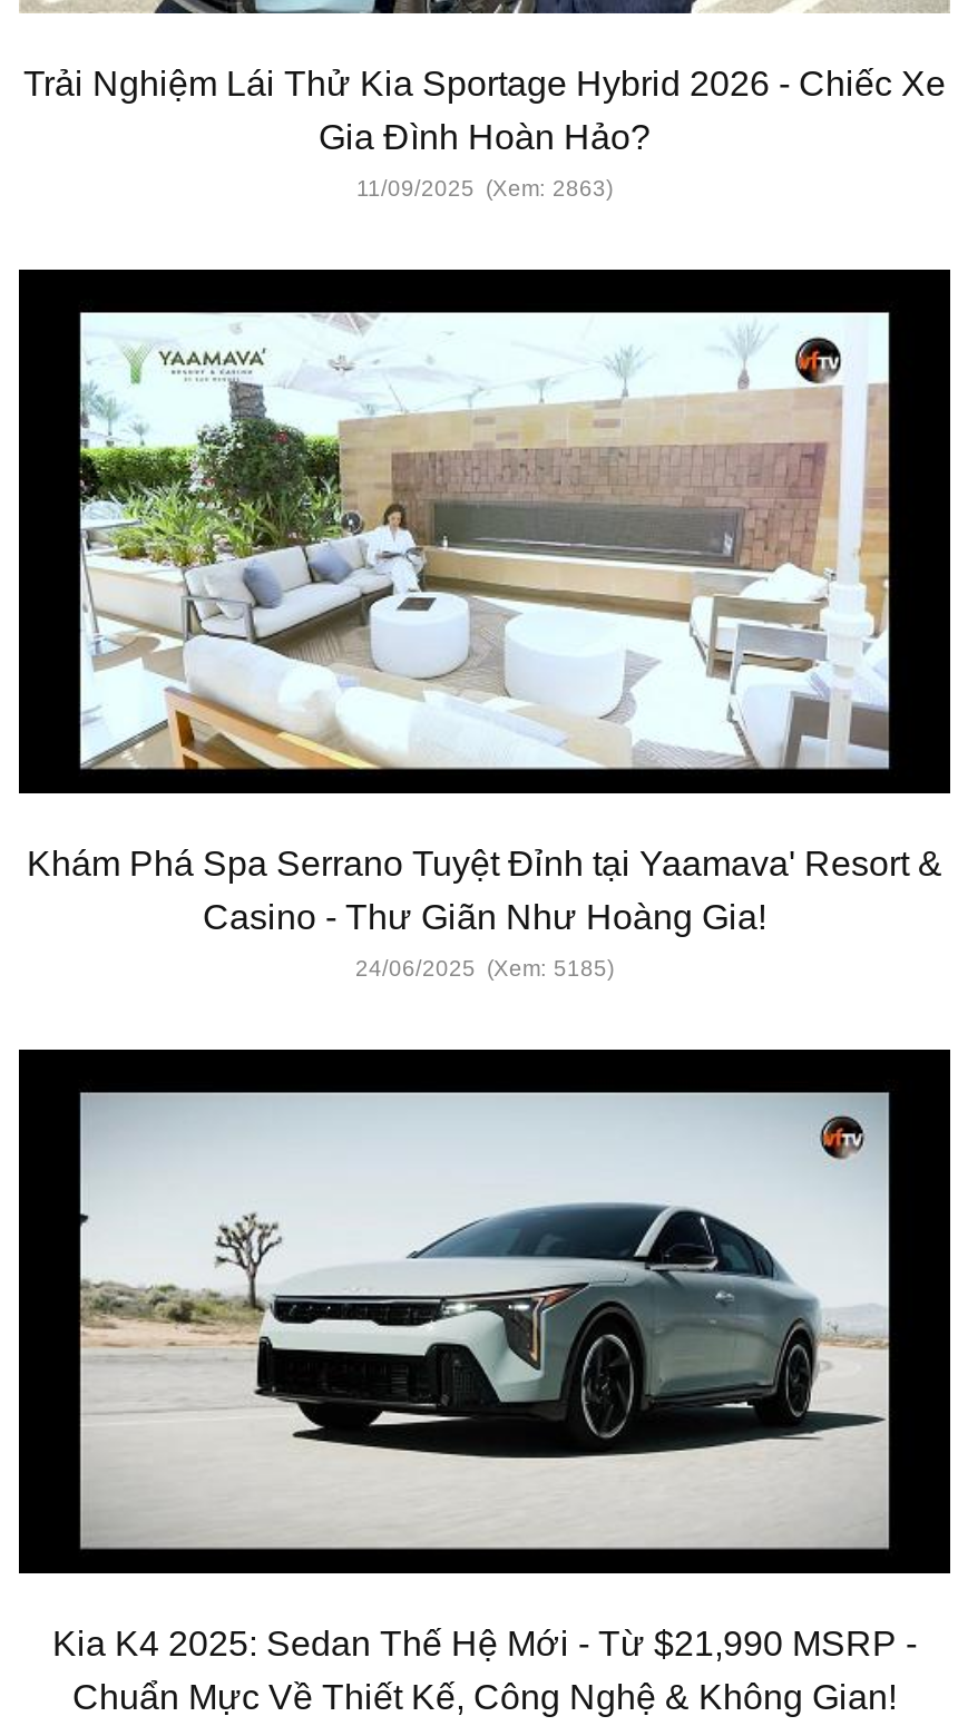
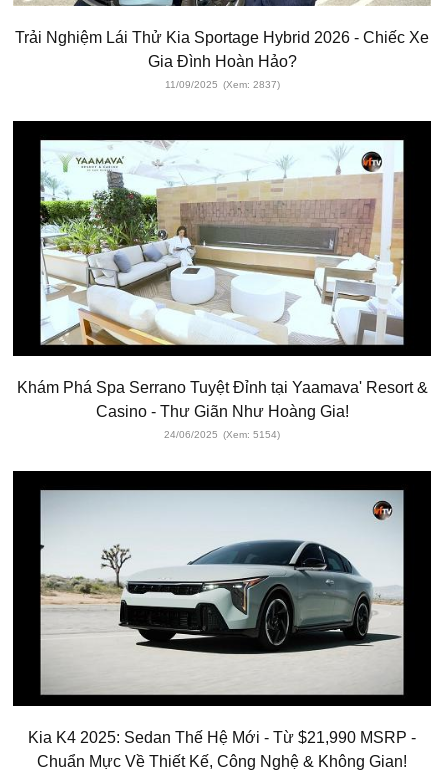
[356,177,613,202] 11/09/2025 (Xem: 2863) -> [164,79,279,90] 11/09/2025 (Xem: 2837)
[355,957,614,981] 24/06/2025 (Xem: 5185) -> [164,429,280,440] 24/06/2025 (Xem: 5154)

